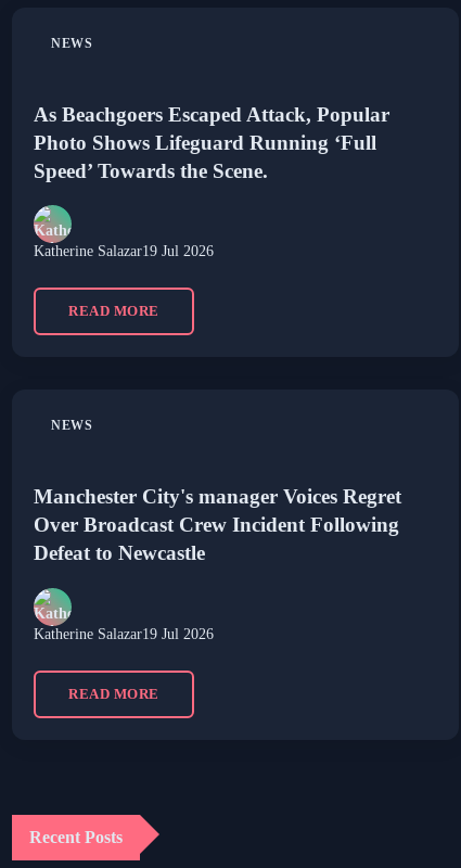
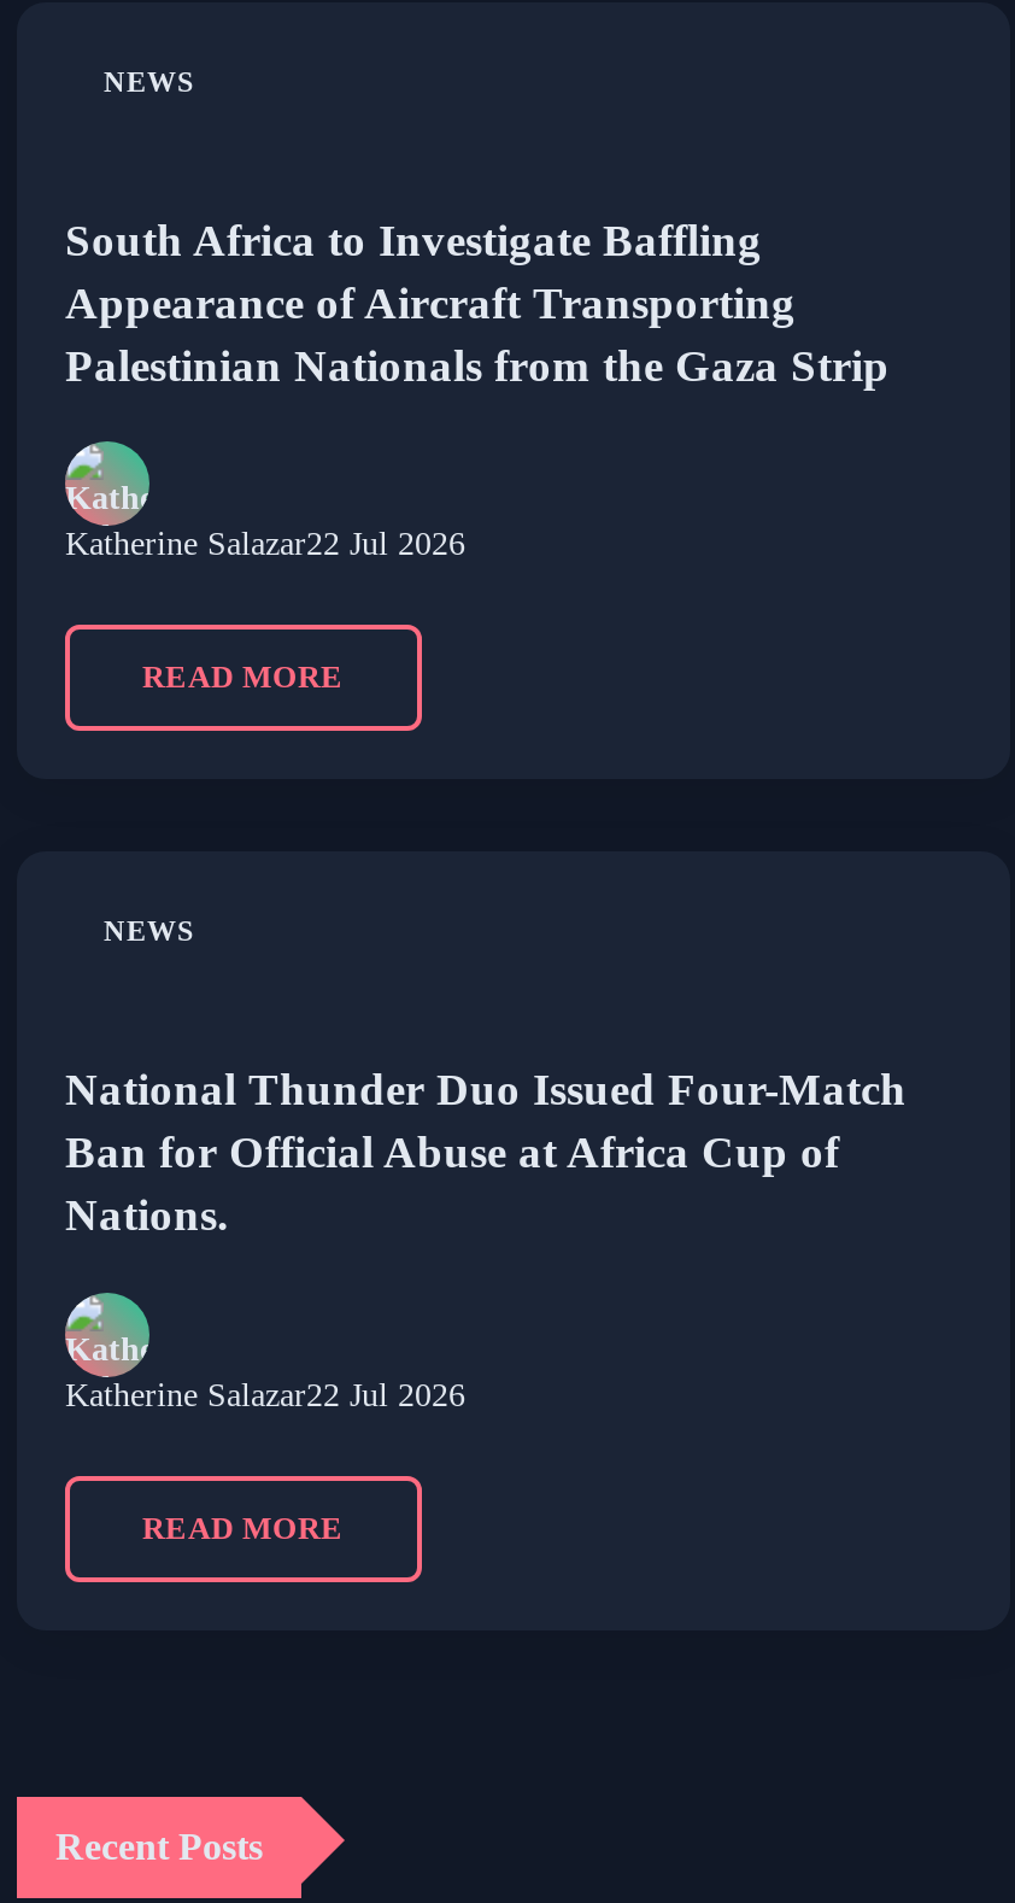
[34,103,389,182] As Beachgoers Escaped Attack, Popular | Photo Shows Lifeguard Running ‘Full | Speed’ Towards the Scene. -> [65,213,890,390] South Africa to Investigate Baffling | Appearance of Aircraft Transporting | Palestinian Nationals from the Gaza Strip
[34,243,214,260] Katherine Salazar19 Jul 2026 -> [65,527,465,563] Katherine Salazar22 Jul 2026
[34,485,401,564] Manchester City's manager Voices Regret | Over Broadcast Crew Incident Following | Defeat to Newcastle -> [65,1064,907,1240] National Thunder Duo Issued Four-Match | Ban for Official Abuse at Africa Cup of | Nations.
[34,626,214,642] Katherine Salazar19 Jul 2026 -> [65,1376,465,1413] Katherine Salazar22 Jul 2026

